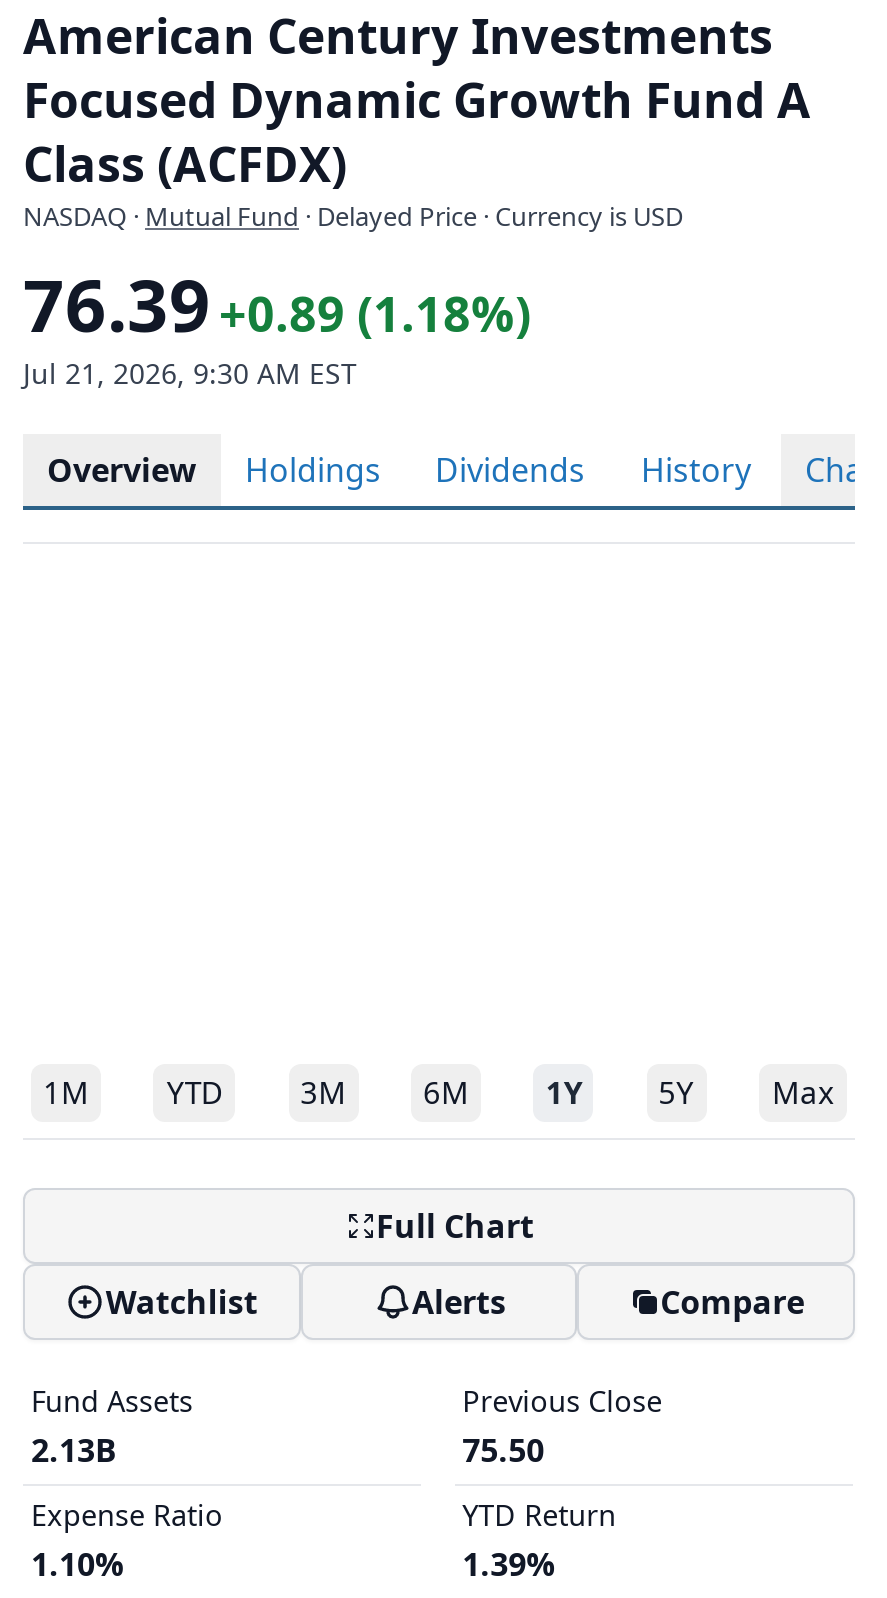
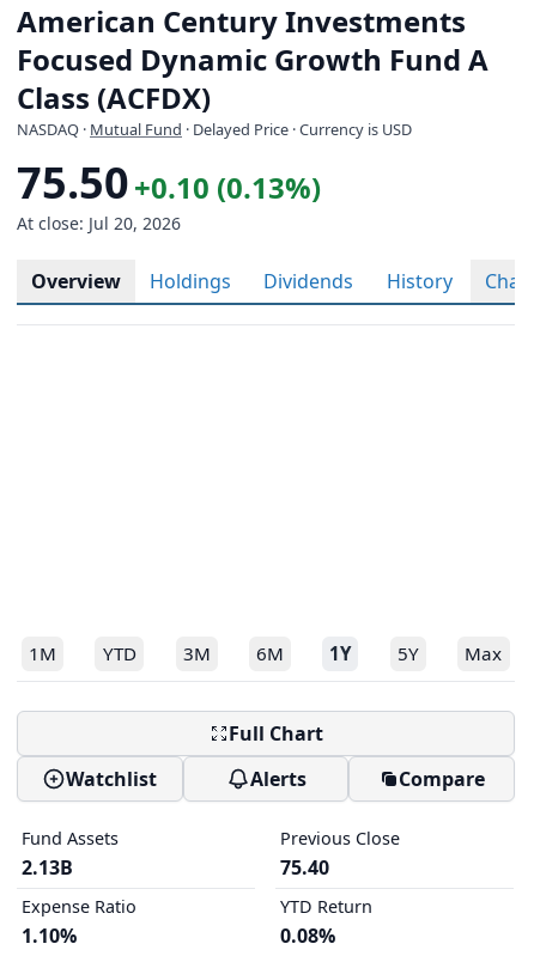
[23,256,531,392] 76.39 +0.89 (1.18%) | Jul 21, 2026, 9:30 AM EST -> [17,153,321,235] 75.50 +0.10 (0.13%) | At close: Jul 20, 2026
[462,1428,544,1472] 75.50 -> [280,854,329,881] 75.40
[462,1542,554,1586] 1.39% -> [280,922,335,949] 0.08%

